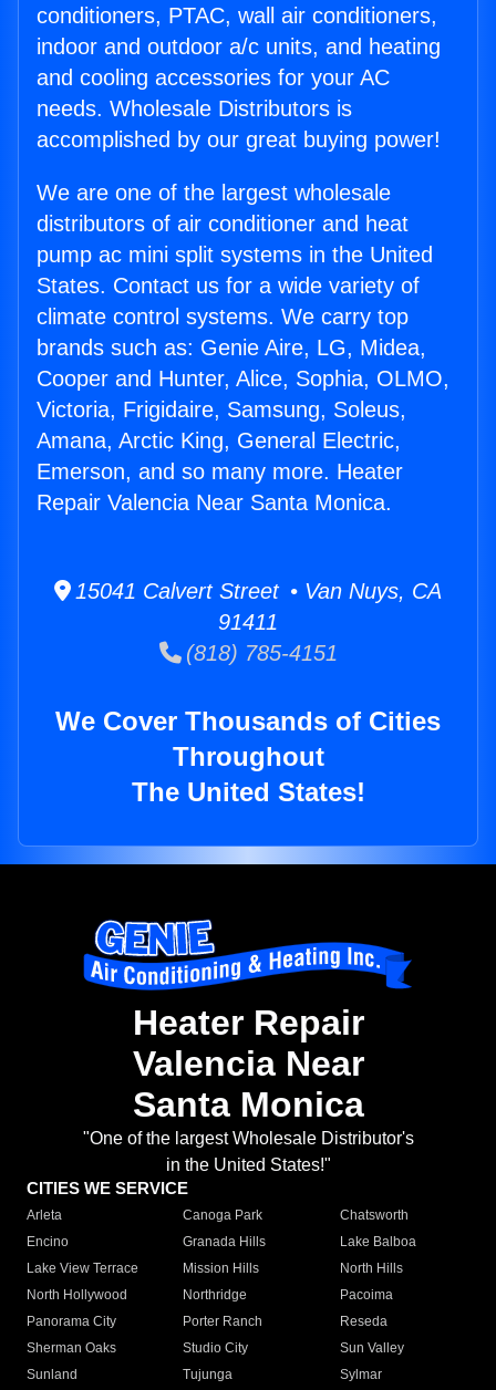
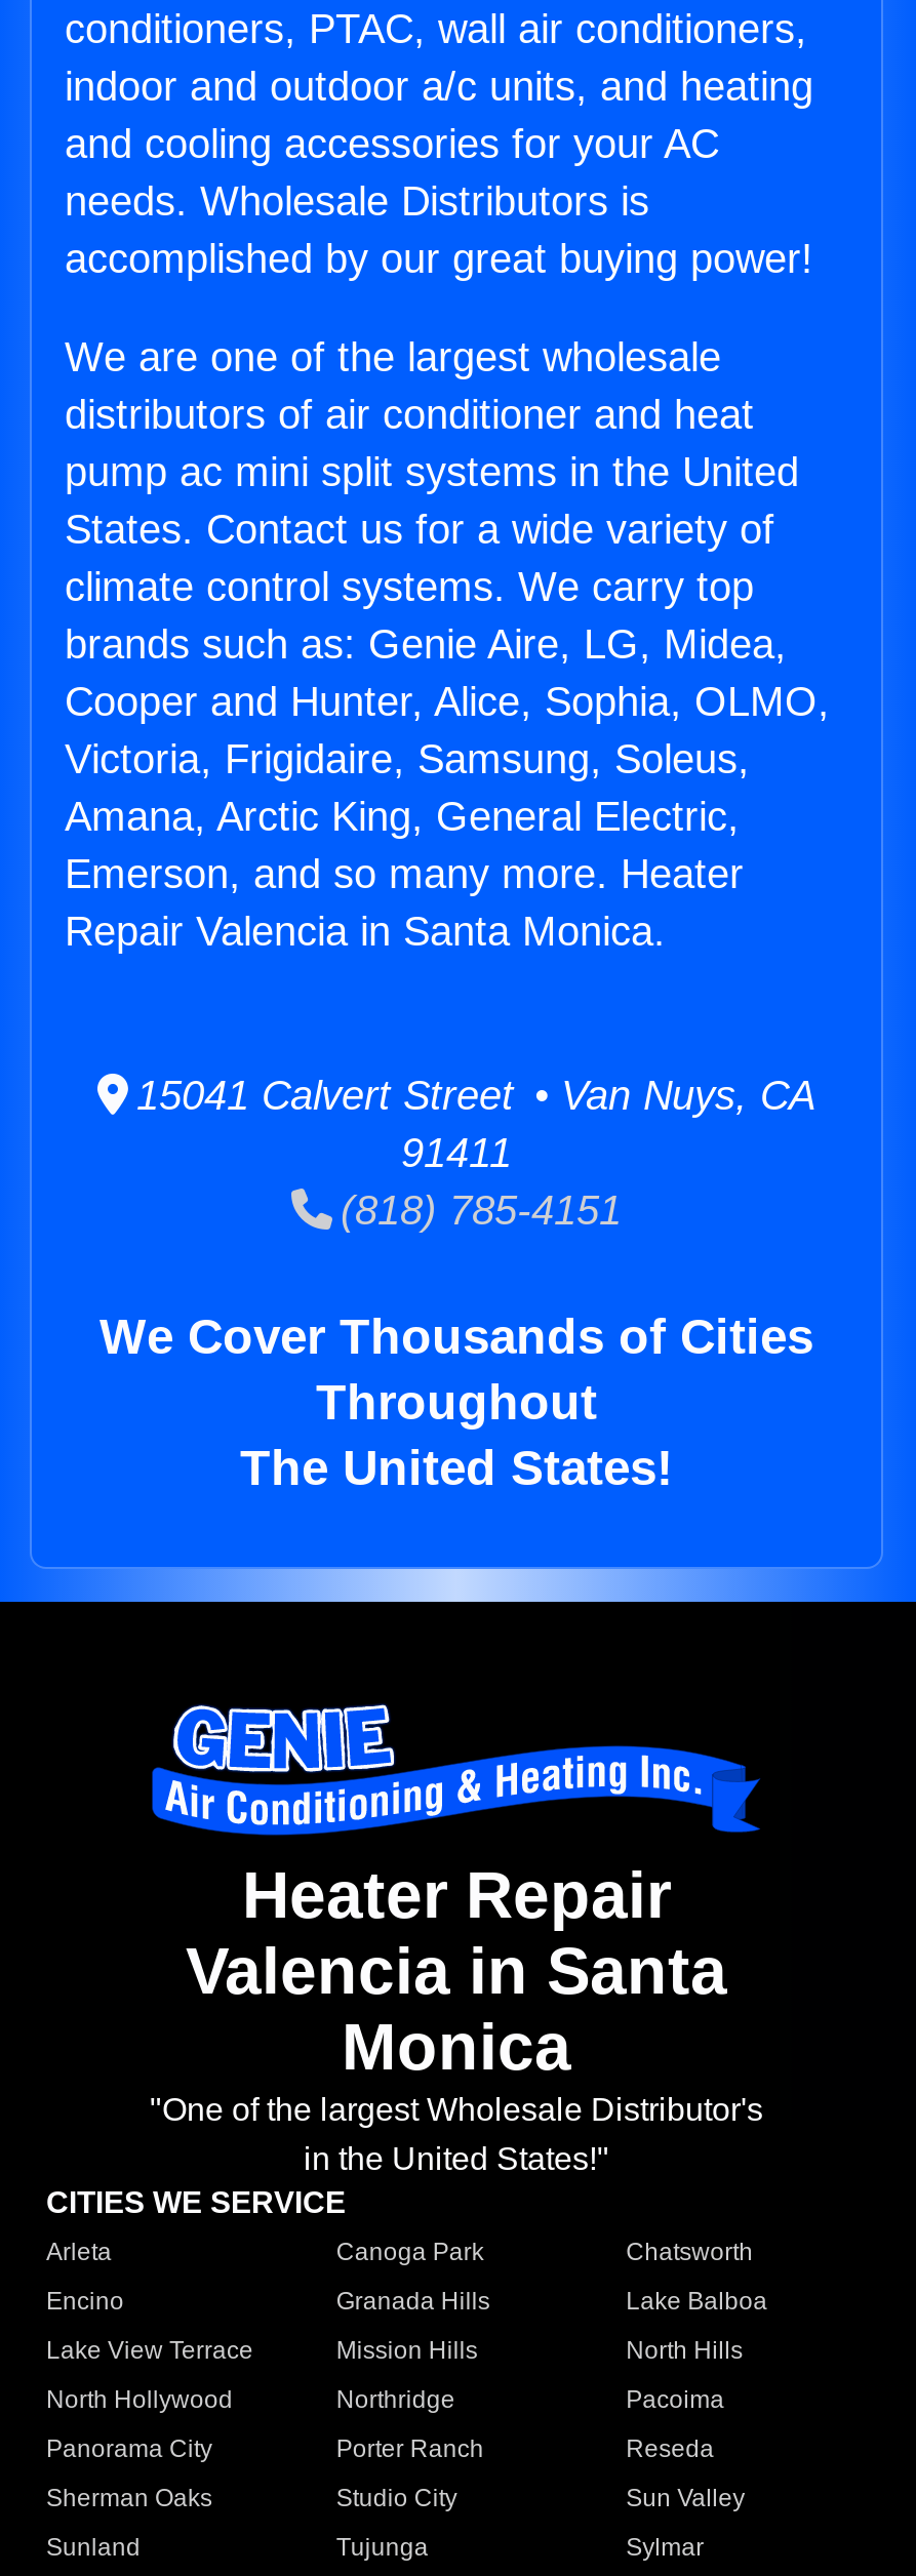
[37,490,392,515] Repair Valencia Near Santa Monica. -> [65,909,666,954] Repair Valencia in Santa Monica.
[132,1044,364,1125] Valencia Near | Santa Monica -> [186,1935,727,2084] Valencia in Santa | Monica

